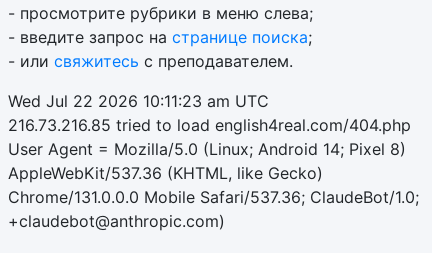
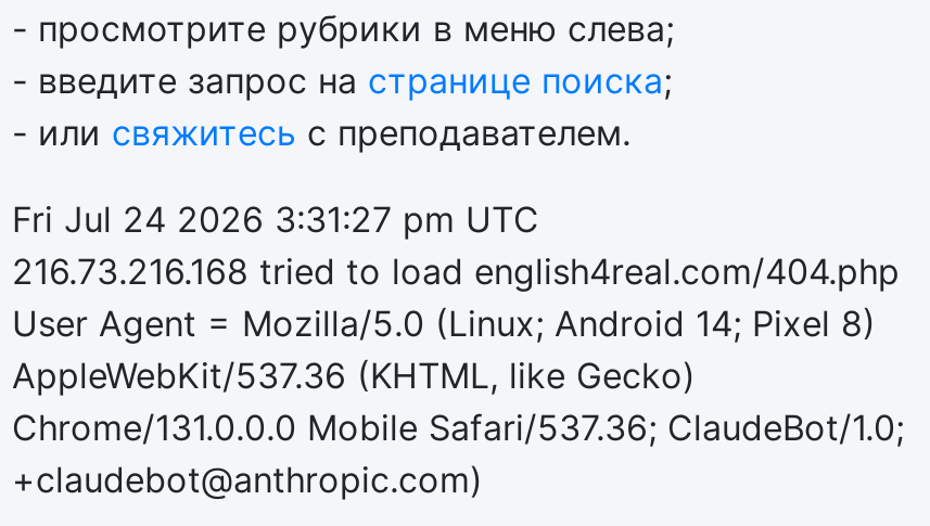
[8,91,269,111] Wed Jul 22 2026 10:11:23 am UTC -> [12,197,539,241] Fri Jul 24 2026 3:31:27 pm UTC
[8,115,411,135] 216.73.216.85 tried to load english4real.com/404.php -> [12,249,900,293] 216.73.216.168 tried to load english4real.com/404.php

